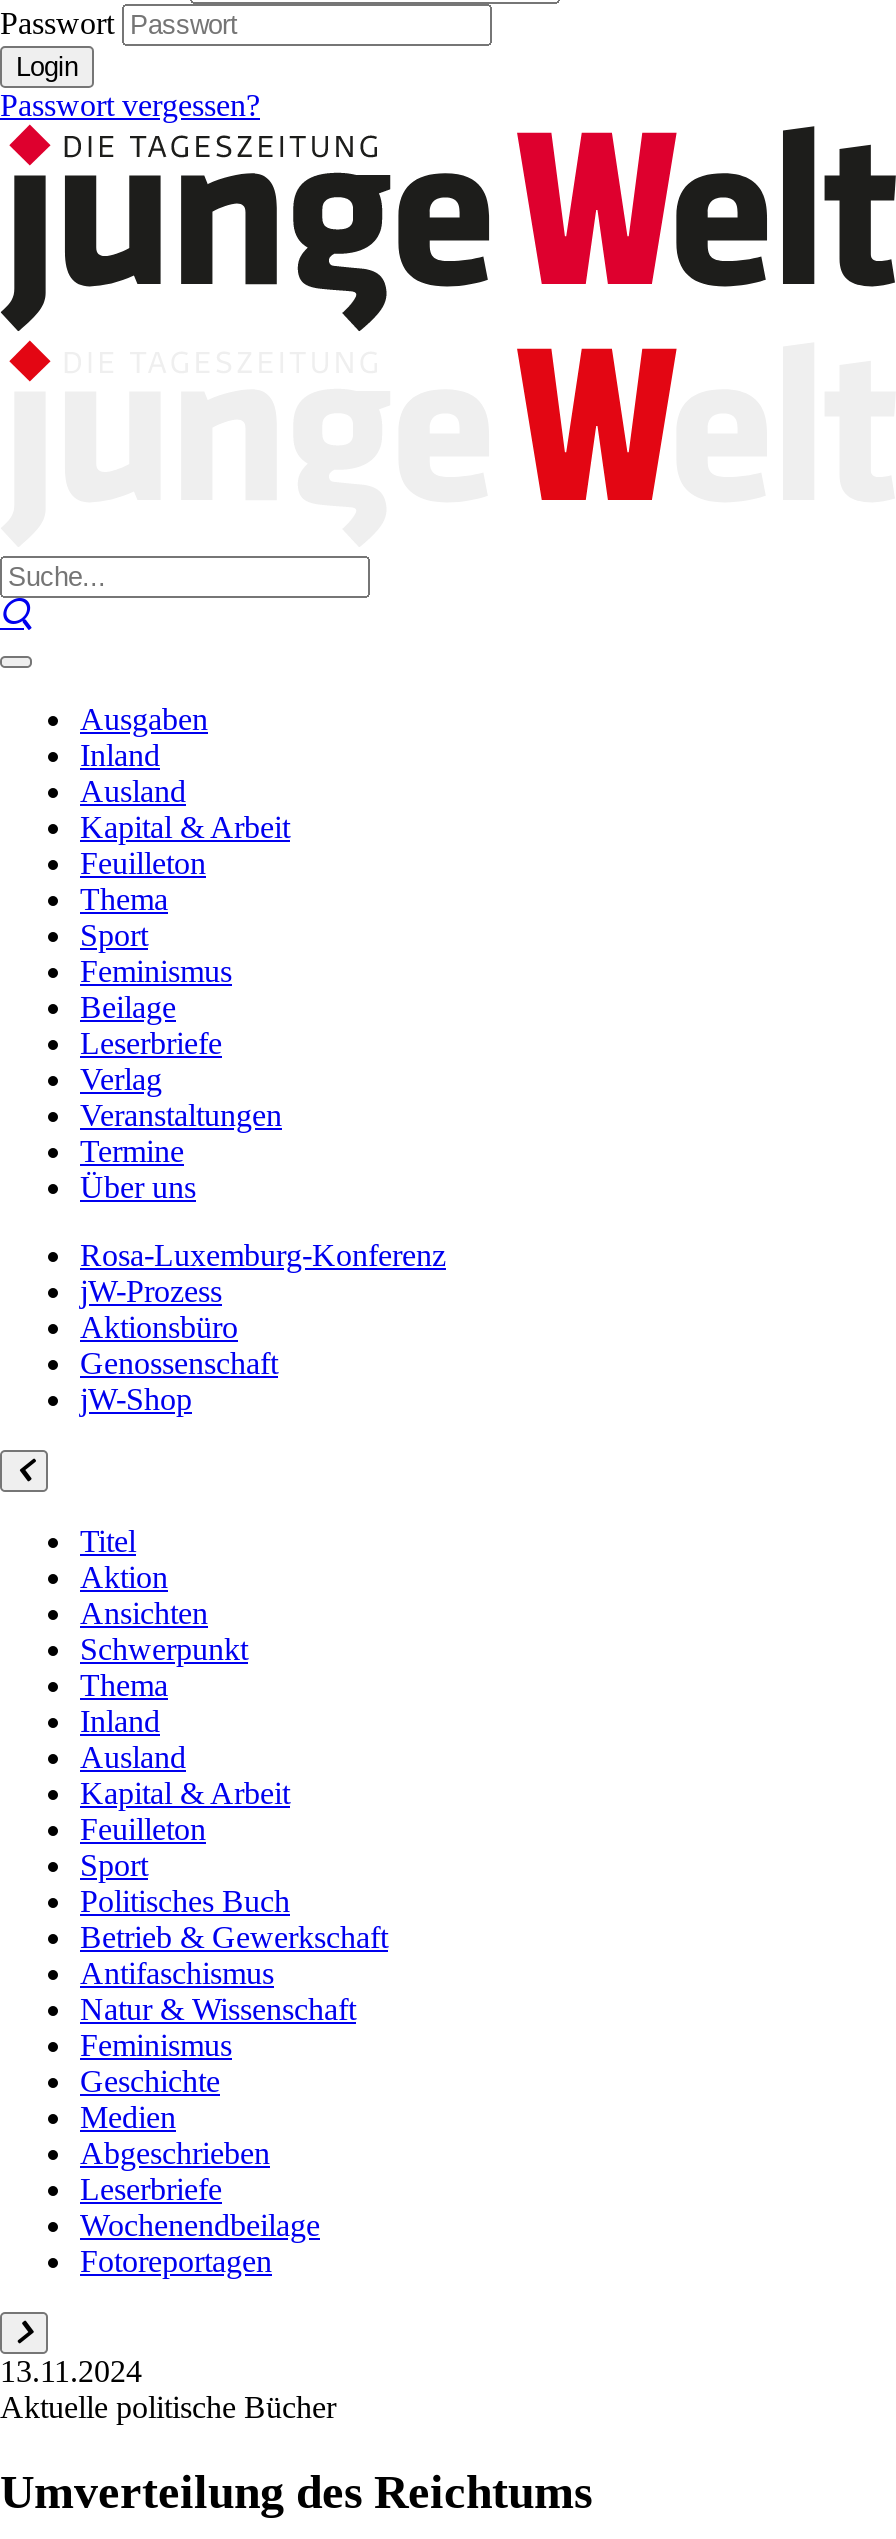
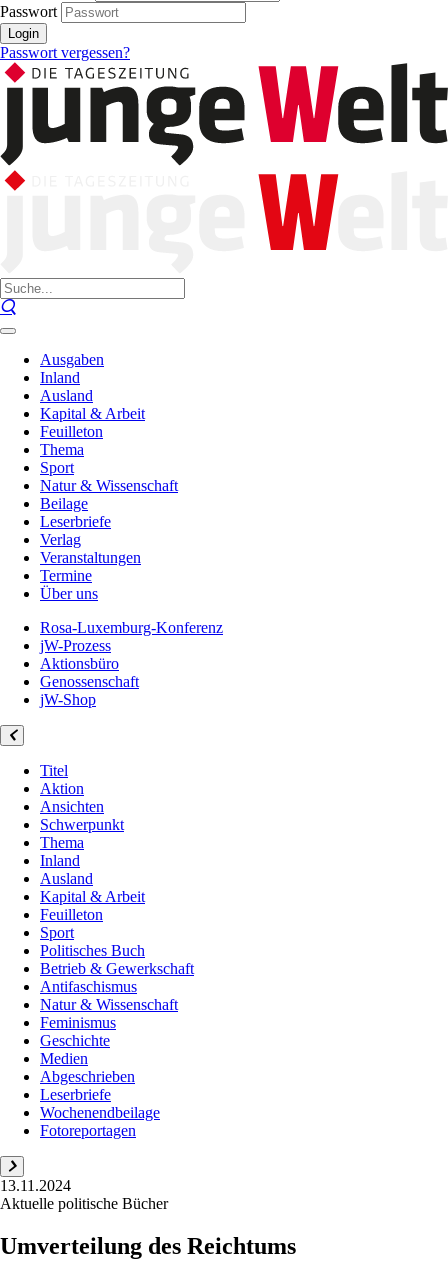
[80,954,232,988] Feminismus -> [40,477,178,494] Natur & Wissenschaft

